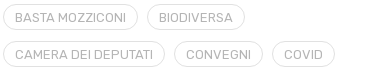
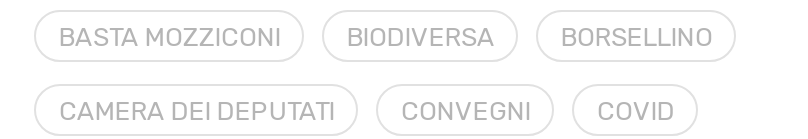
none -> [561,21,713,51] BORSELLINO

